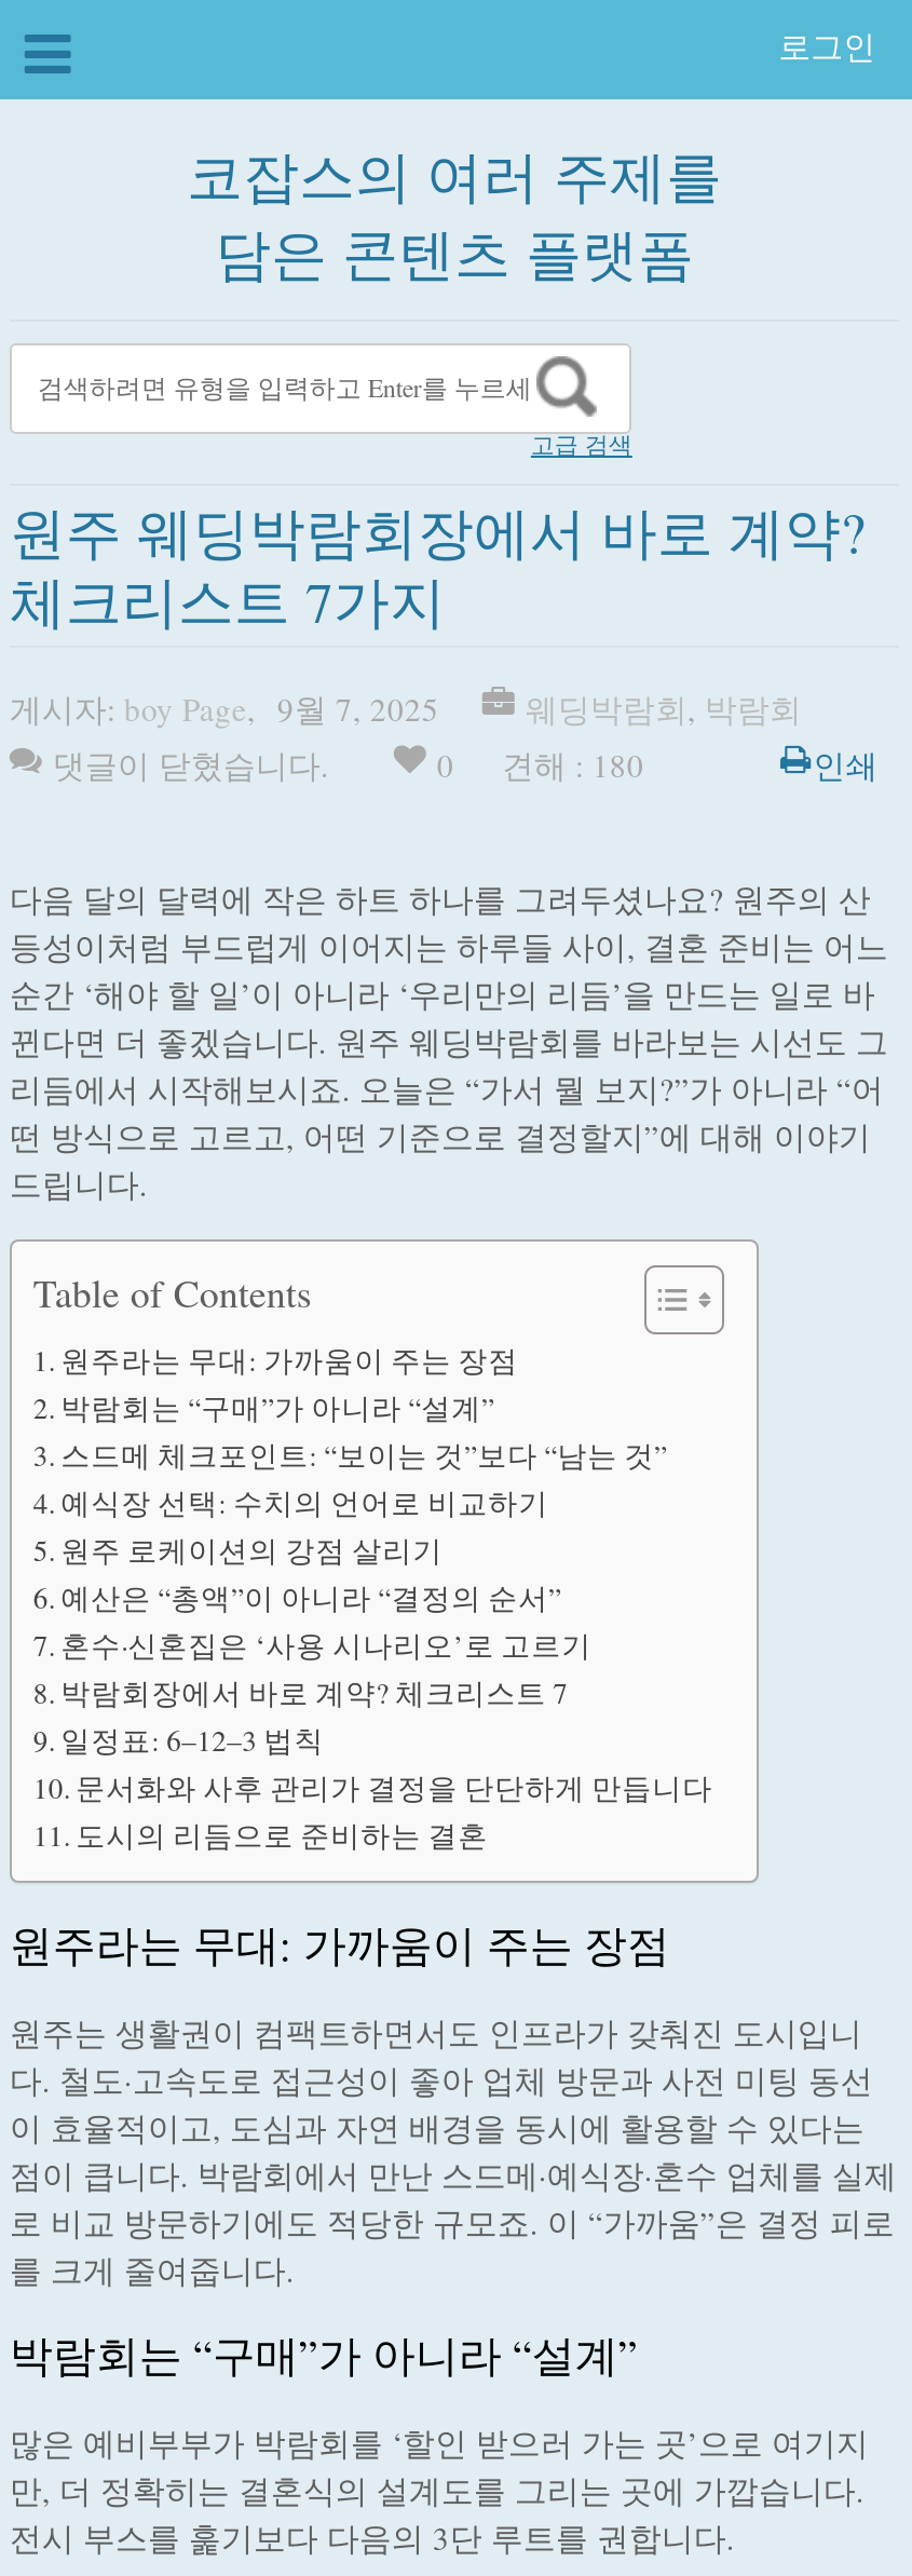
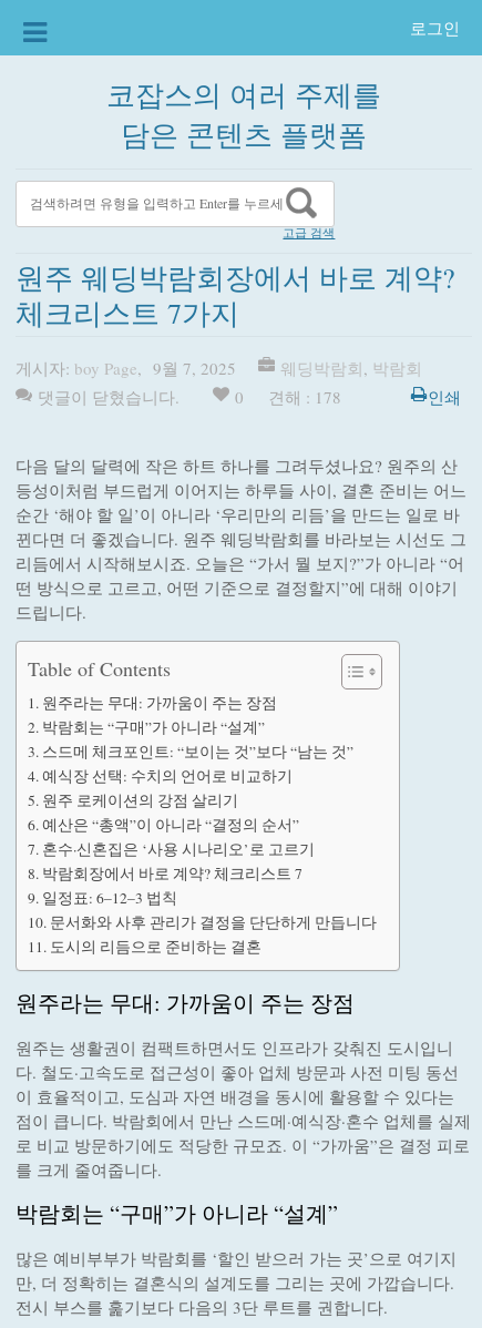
[437,743,644,786] 0 견해 : 180 -> [235,386,341,408] 0 견해 : 178

